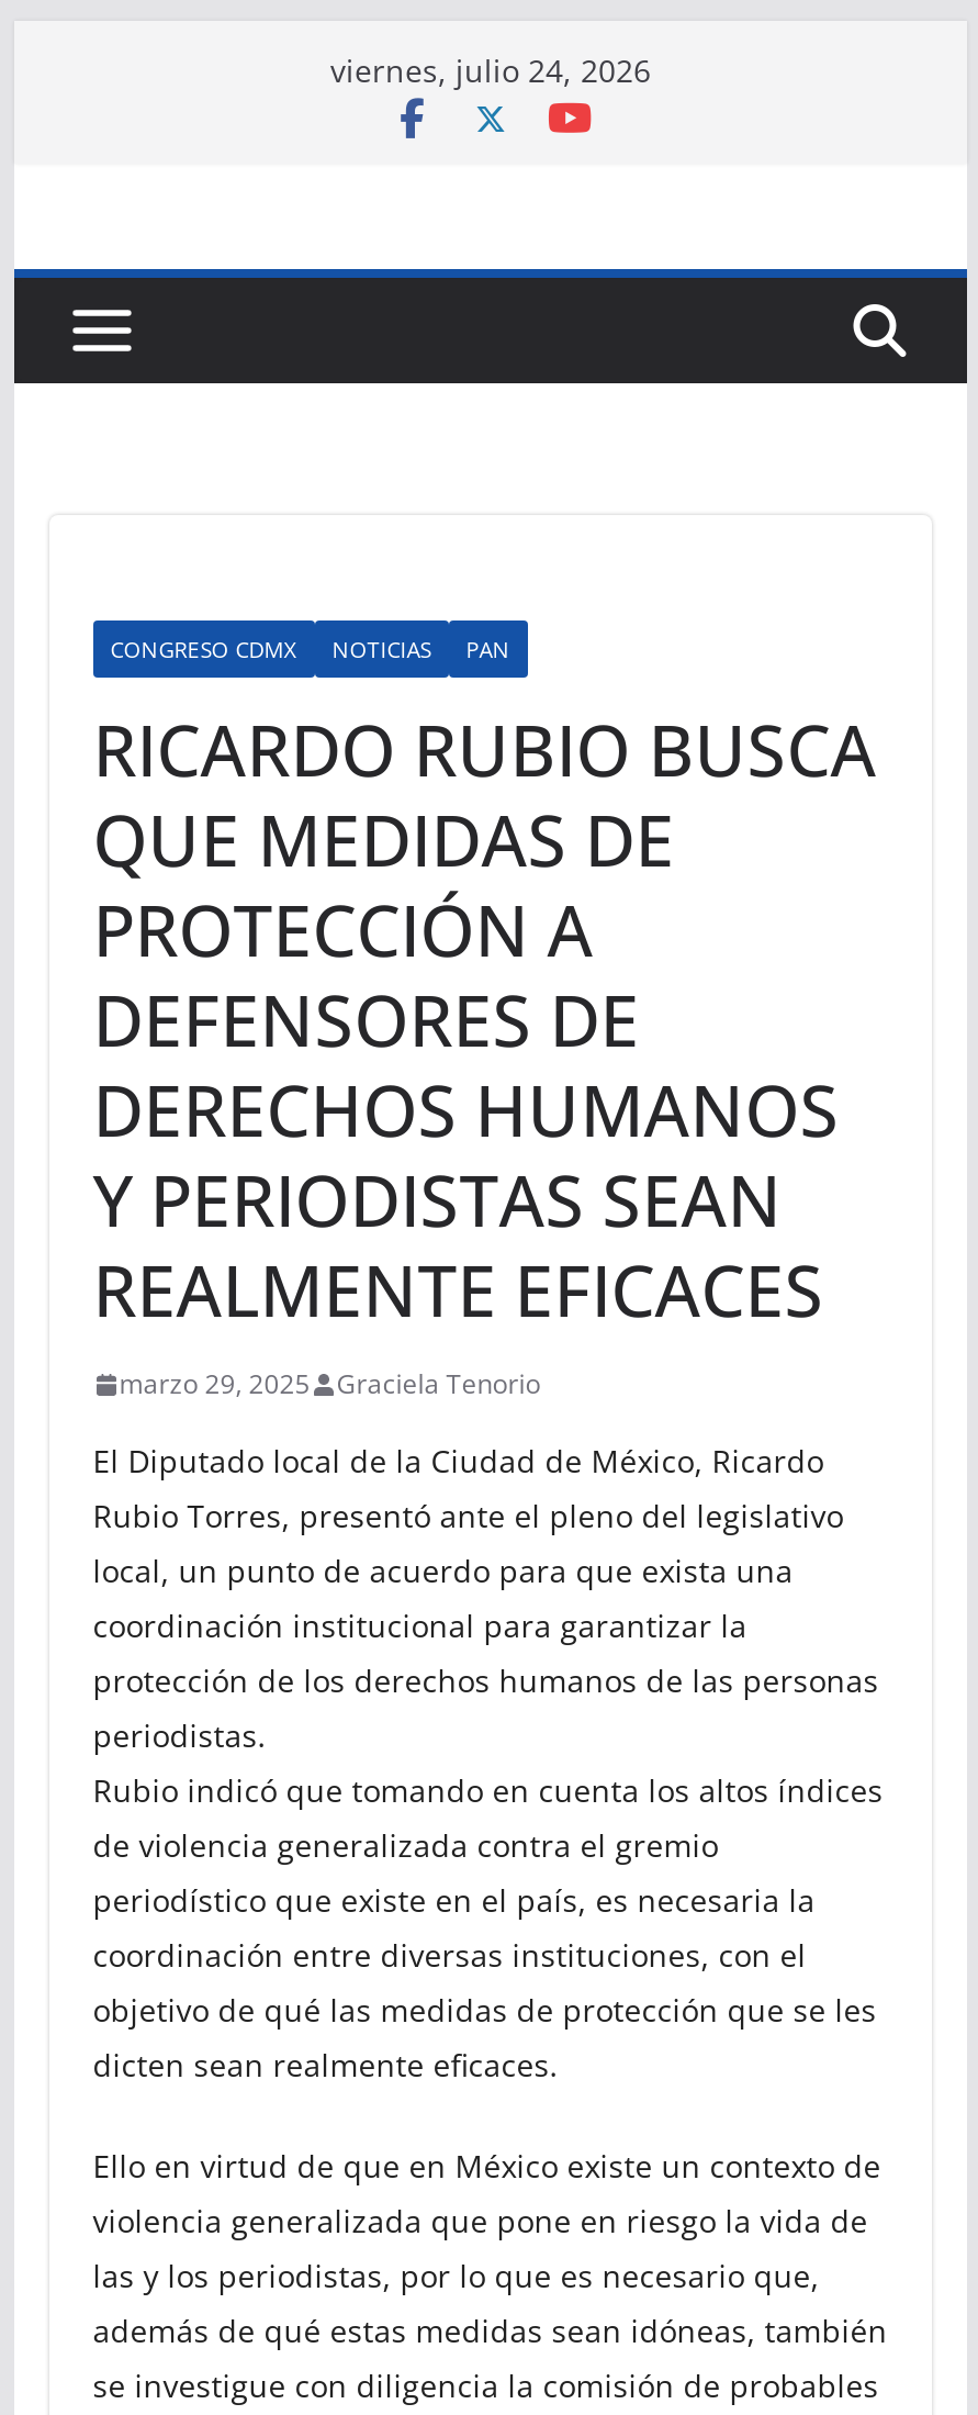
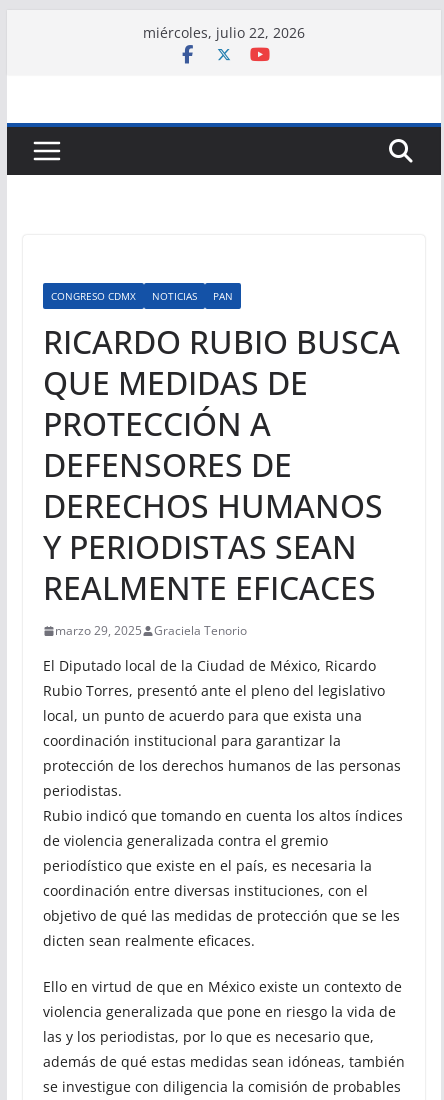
[330,49,651,91] viernes, julio 24, 2026 -> [143,23,305,42] miércoles, julio 22, 2026

